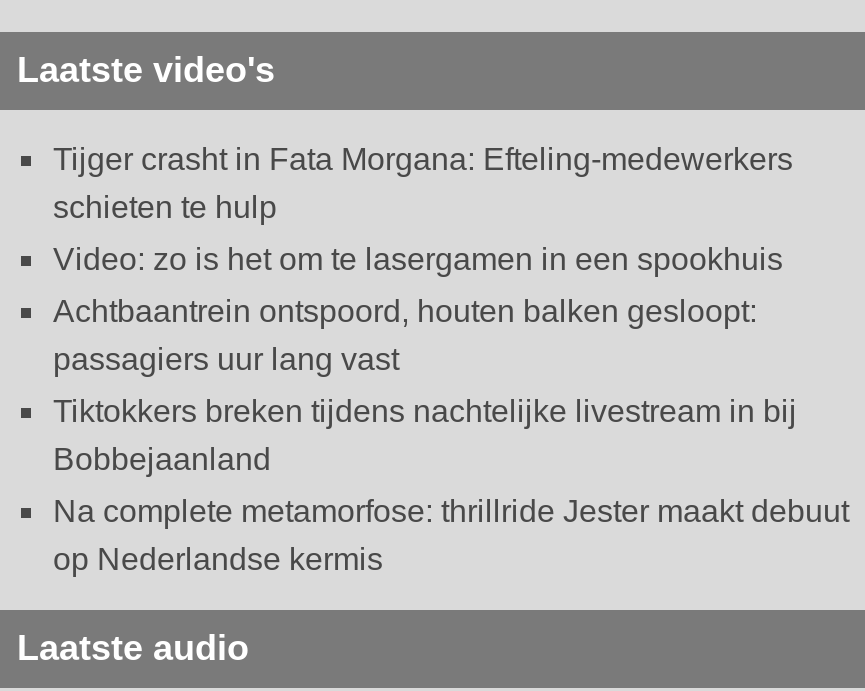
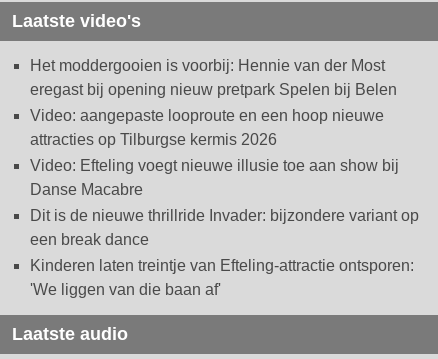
[53,143,793,225] Tijger crasht in Fata Morgana: Efteling-medewerkers | schieten te hulp -> [30,57,397,98] Het moddergooien is voorbij: Hennie van der Most | eregast bij opening nieuw pretpark Spelen bij Belen
[53,243,783,277] Video: zo is het om te lasergamen in een spookhuis -> [30,107,384,148] Video: aangepaste looproute en een hoop nieuwe | attracties op Tilburgse kermis 2026
[53,295,757,377] Achtbaantrein ontspoord, houten balken gesloopt: | passagiers uur lang vast -> [30,157,399,198] Video: Efteling voegt nieuwe illusie toe aan show bij | Danse Macabre
[53,395,797,477] Tiktokkers breken tijdens nachtelijke livestream in bij | Bobbejaanland -> [30,207,419,248] Dit is de nieuwe thrillride Invader: bijzondere variant op | een break dance
[53,495,849,577] Na complete metamorfose: thrillride Jester maakt debuut | op Nederlandse kermis -> [30,257,414,298] Kinderen laten treintje van Efteling-attractie ontsporen: | 'We liggen van die baan af'

